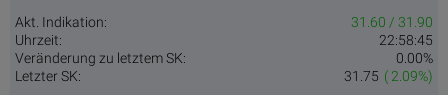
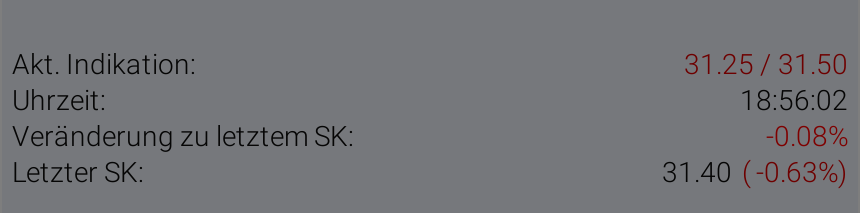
[351,14,433,30] 31.60 / 31.90 -> [684,49,848,81] 31.25 / 31.50
[379,32,433,48] 22:58:45 -> [740,85,848,117] 18:56:02
[396,50,433,66] 0.00% -> [766,121,848,153] -0.08%
[344,68,379,84] 31.75 -> [662,157,732,189] 31.40
[384,68,433,84] ( 2.09%) -> [742,157,848,189] ( -0.63%)

